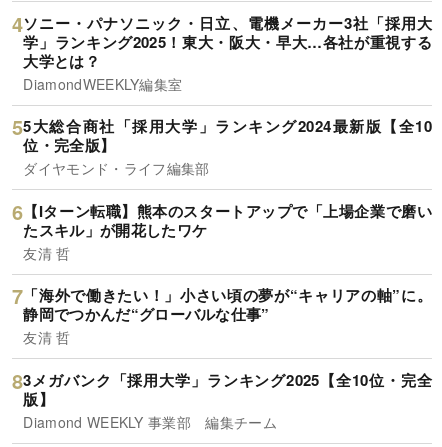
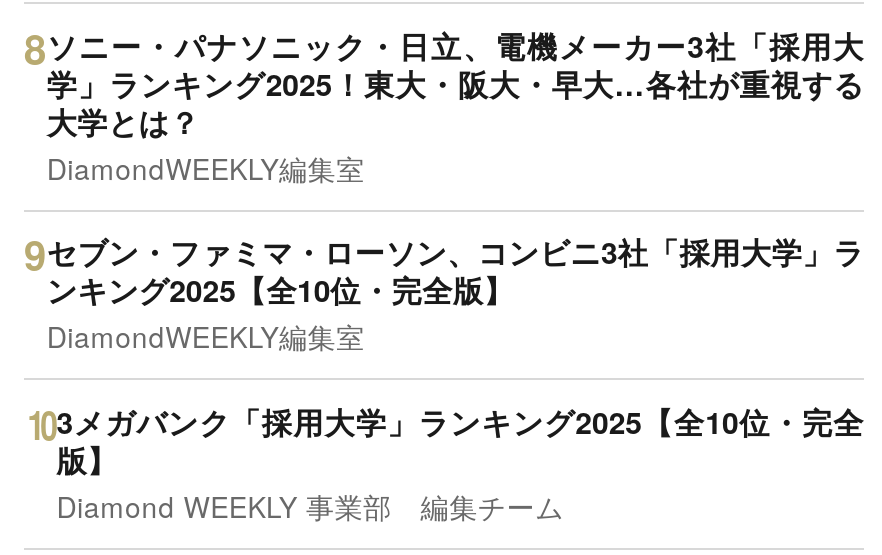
[23,115,432,347] 5大総合商社「採用大学」ランキング2024最新版【全10 | 位・完全版】 | ダイヤモンド・ライフ編集部 | 【Iターン転職】熊本のスタートアップで「上場企業で磨い | たスキル」が開花したワケ | 友清 哲 | 「海外で働きたい！」小さい頃の夢が“キャリアの軸”に。 | 静岡でつかんだ“グローバルな仕事” | 友清 哲 -> [47,231,864,357] セブン・ファミマ・ローソン、コンビニ3社「採用大学」ラ | ンキング2025【全10位・完全版】 | DiamondWEEKLY編集室

